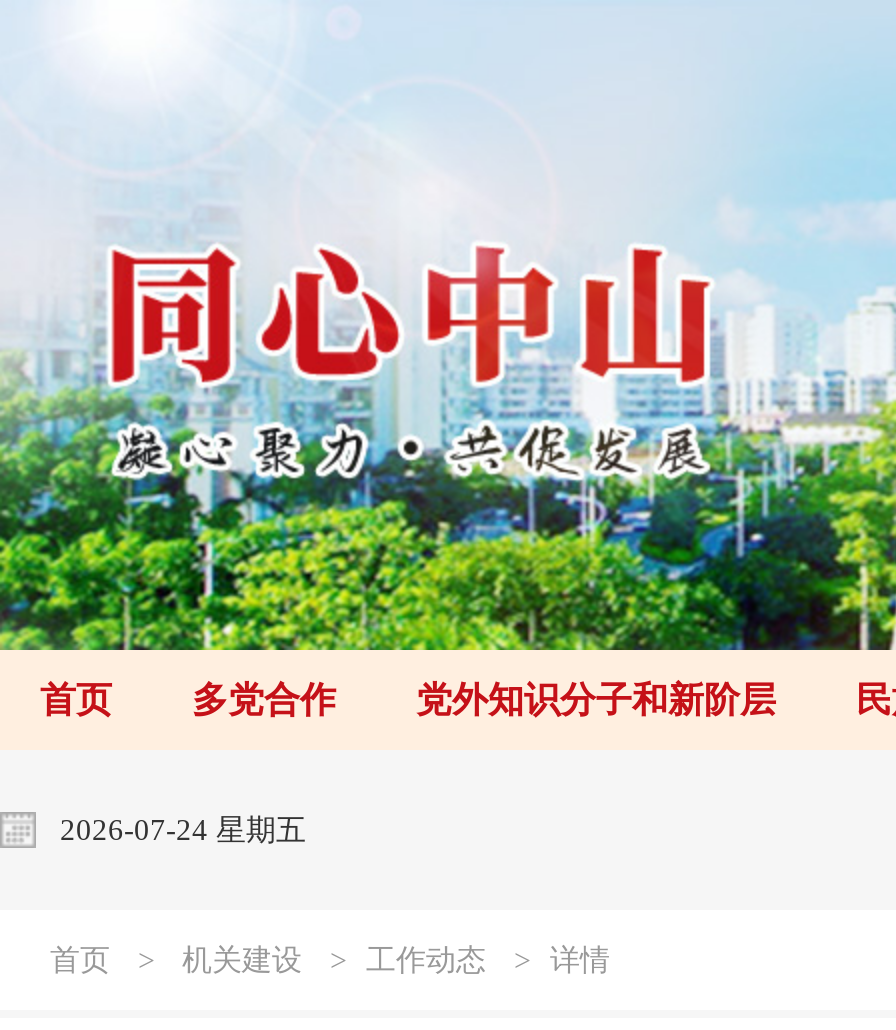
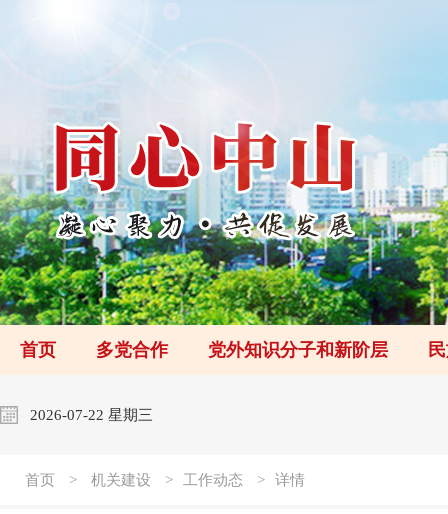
[60,814,306,846] 2026-07-24 星期五 -> [30,407,153,423] 2026-07-22 星期三

